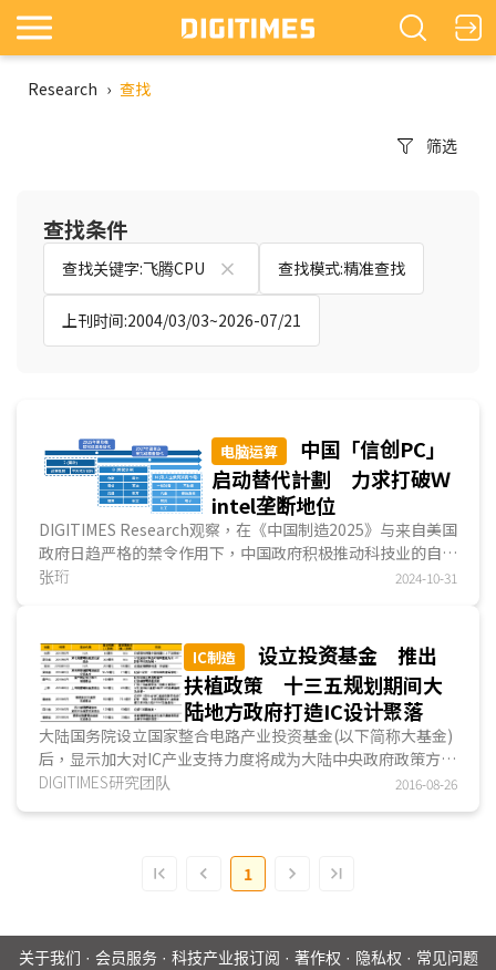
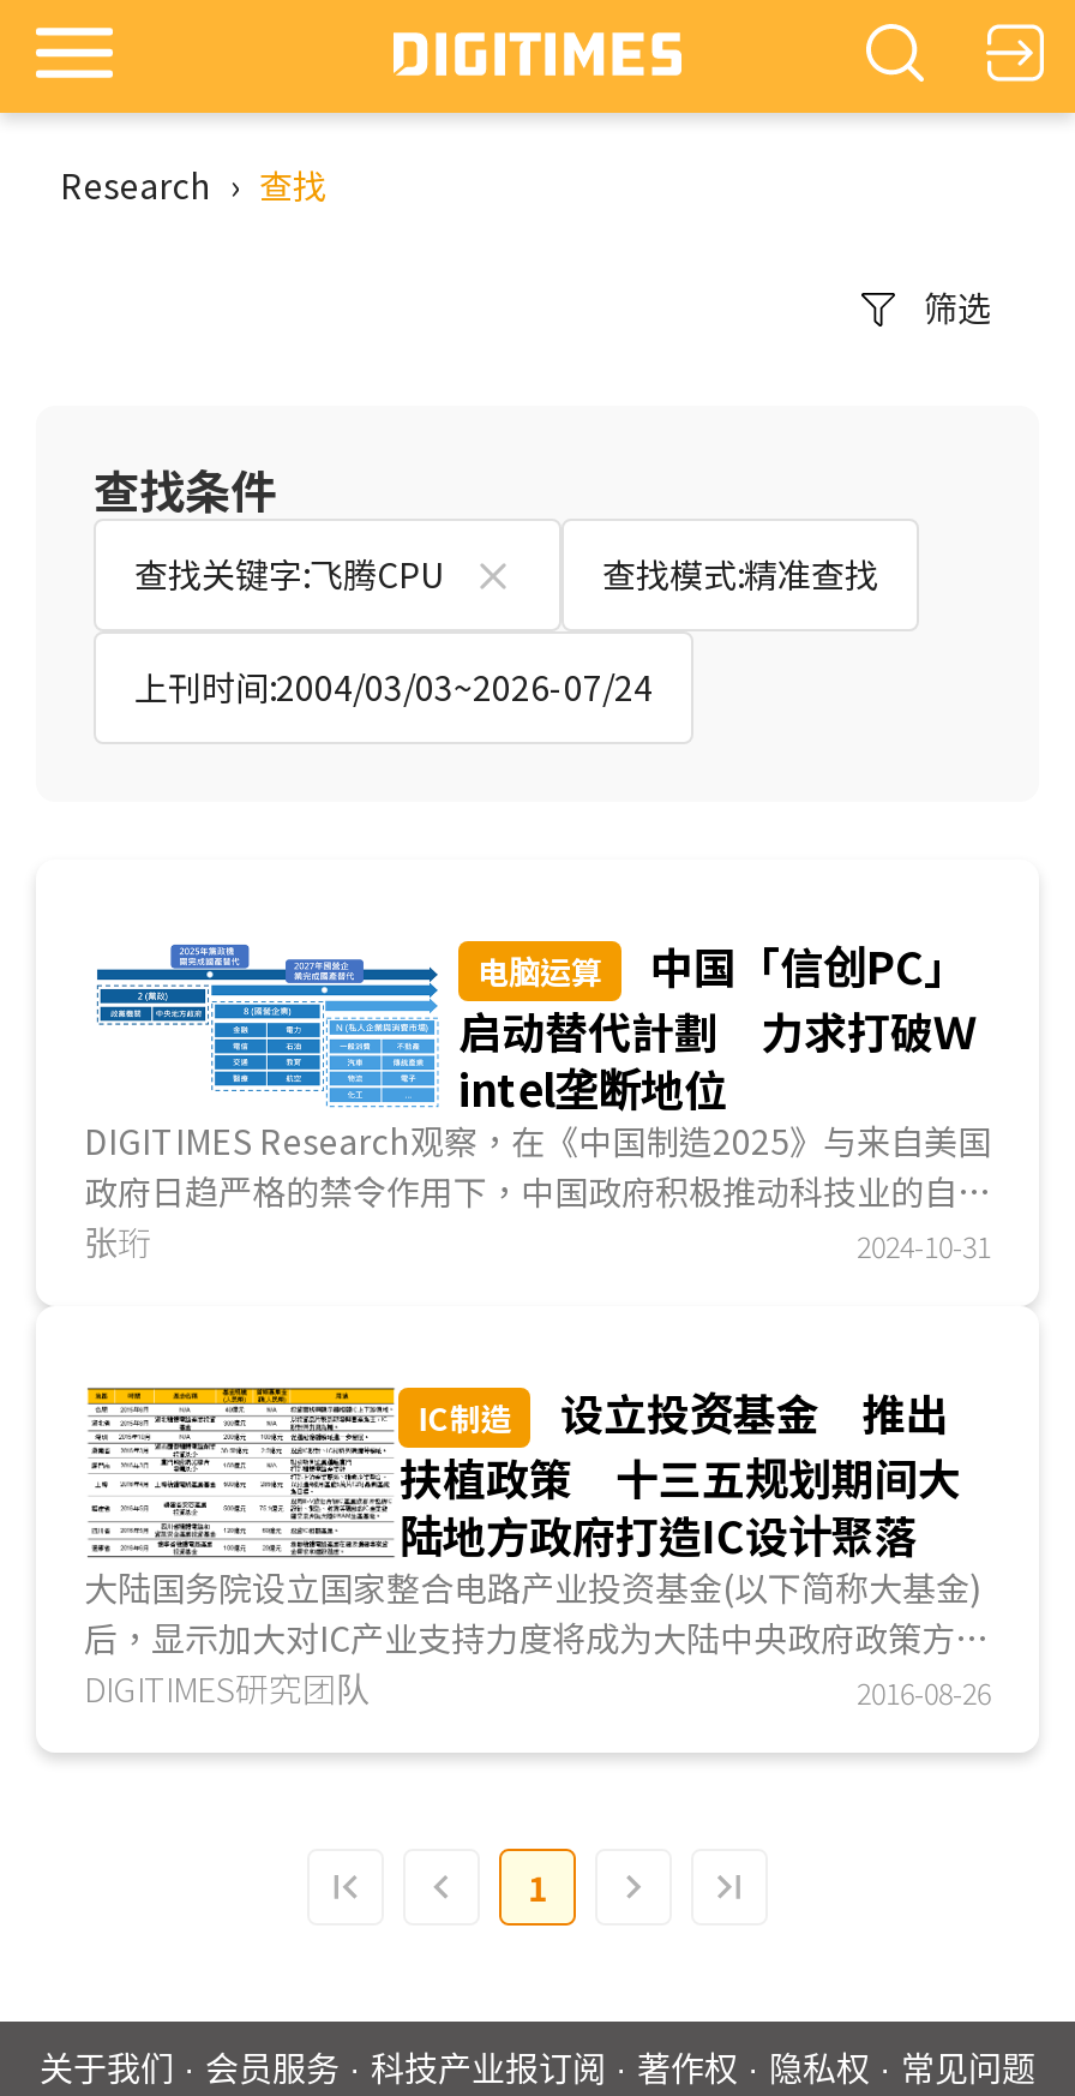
[62,309,301,331] 上刊时间:2004/03/03~2026-07/21 -> [134,663,653,711] 上刊时间:2004/03/03~2026-07/24

